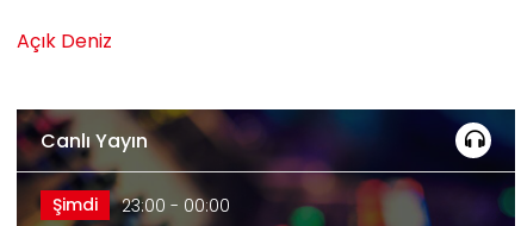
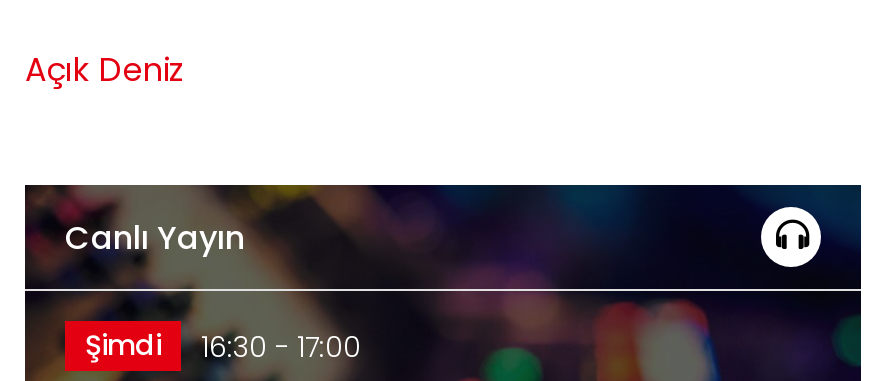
[52,193,230,218] Şimdi 23:00 - 00:00 -> [85,325,361,367] Şimdi 16:30 - 17:00

